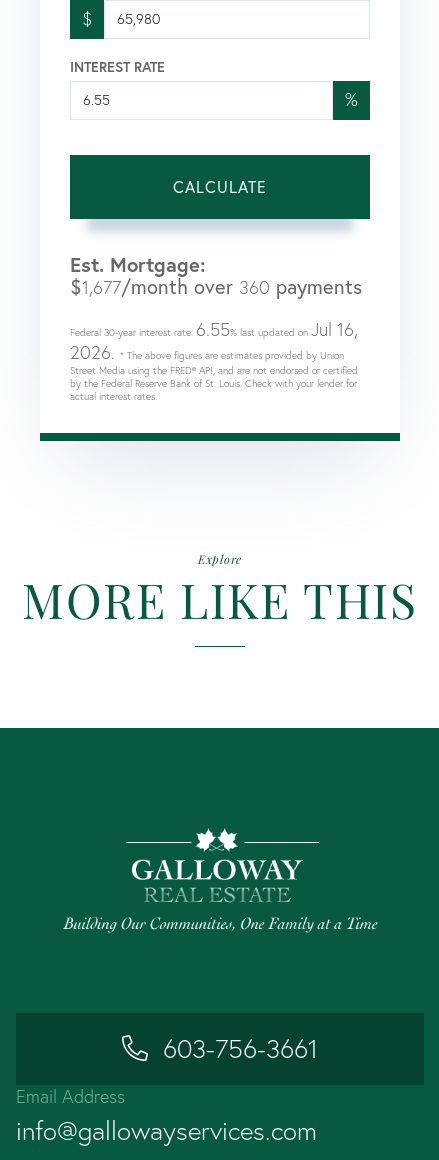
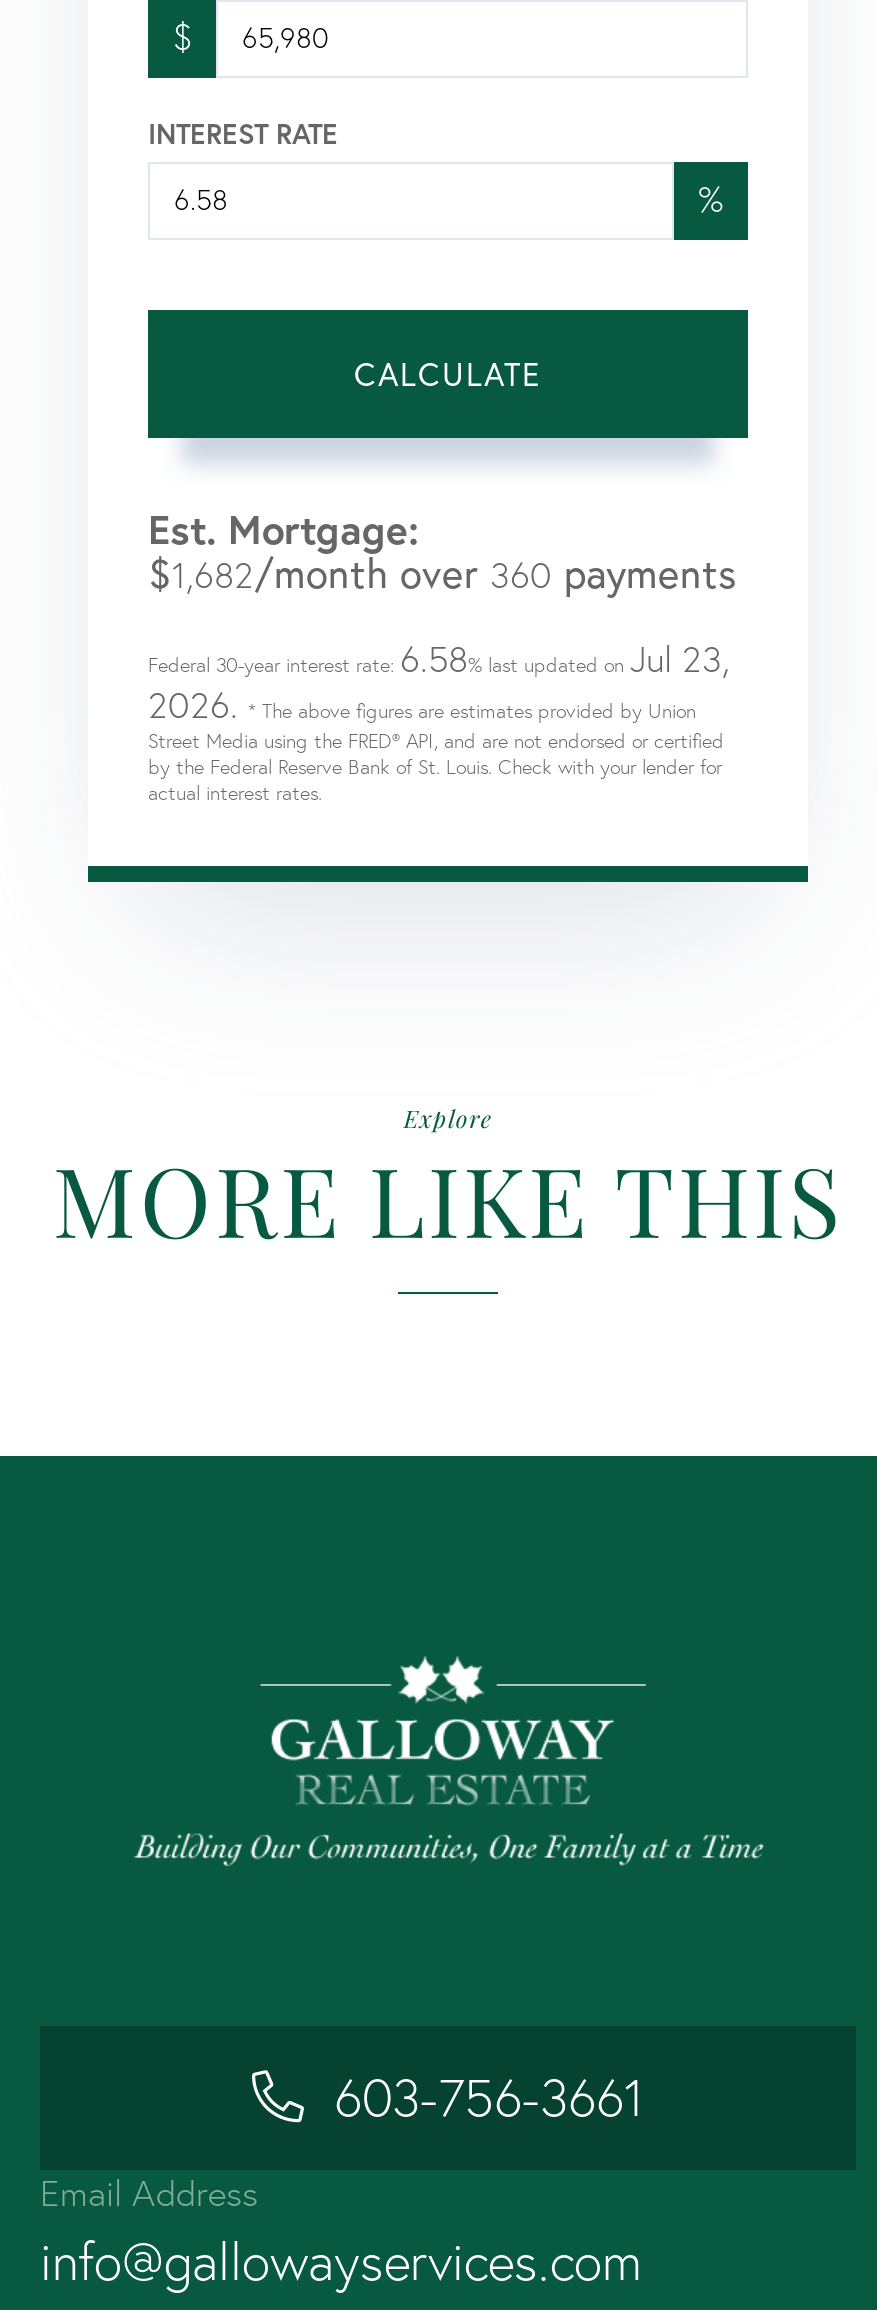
[70,273,362,300] $1,677/month over 360 payments -> [148,546,736,600] $1,682/month over 360 payments
[70,318,358,341] Federal 30-year interest rate: 6.55% last updated on Jul 16, -> [148,636,730,682] Federal 30-year interest rate: 6.58% last updated on Jul 23,

